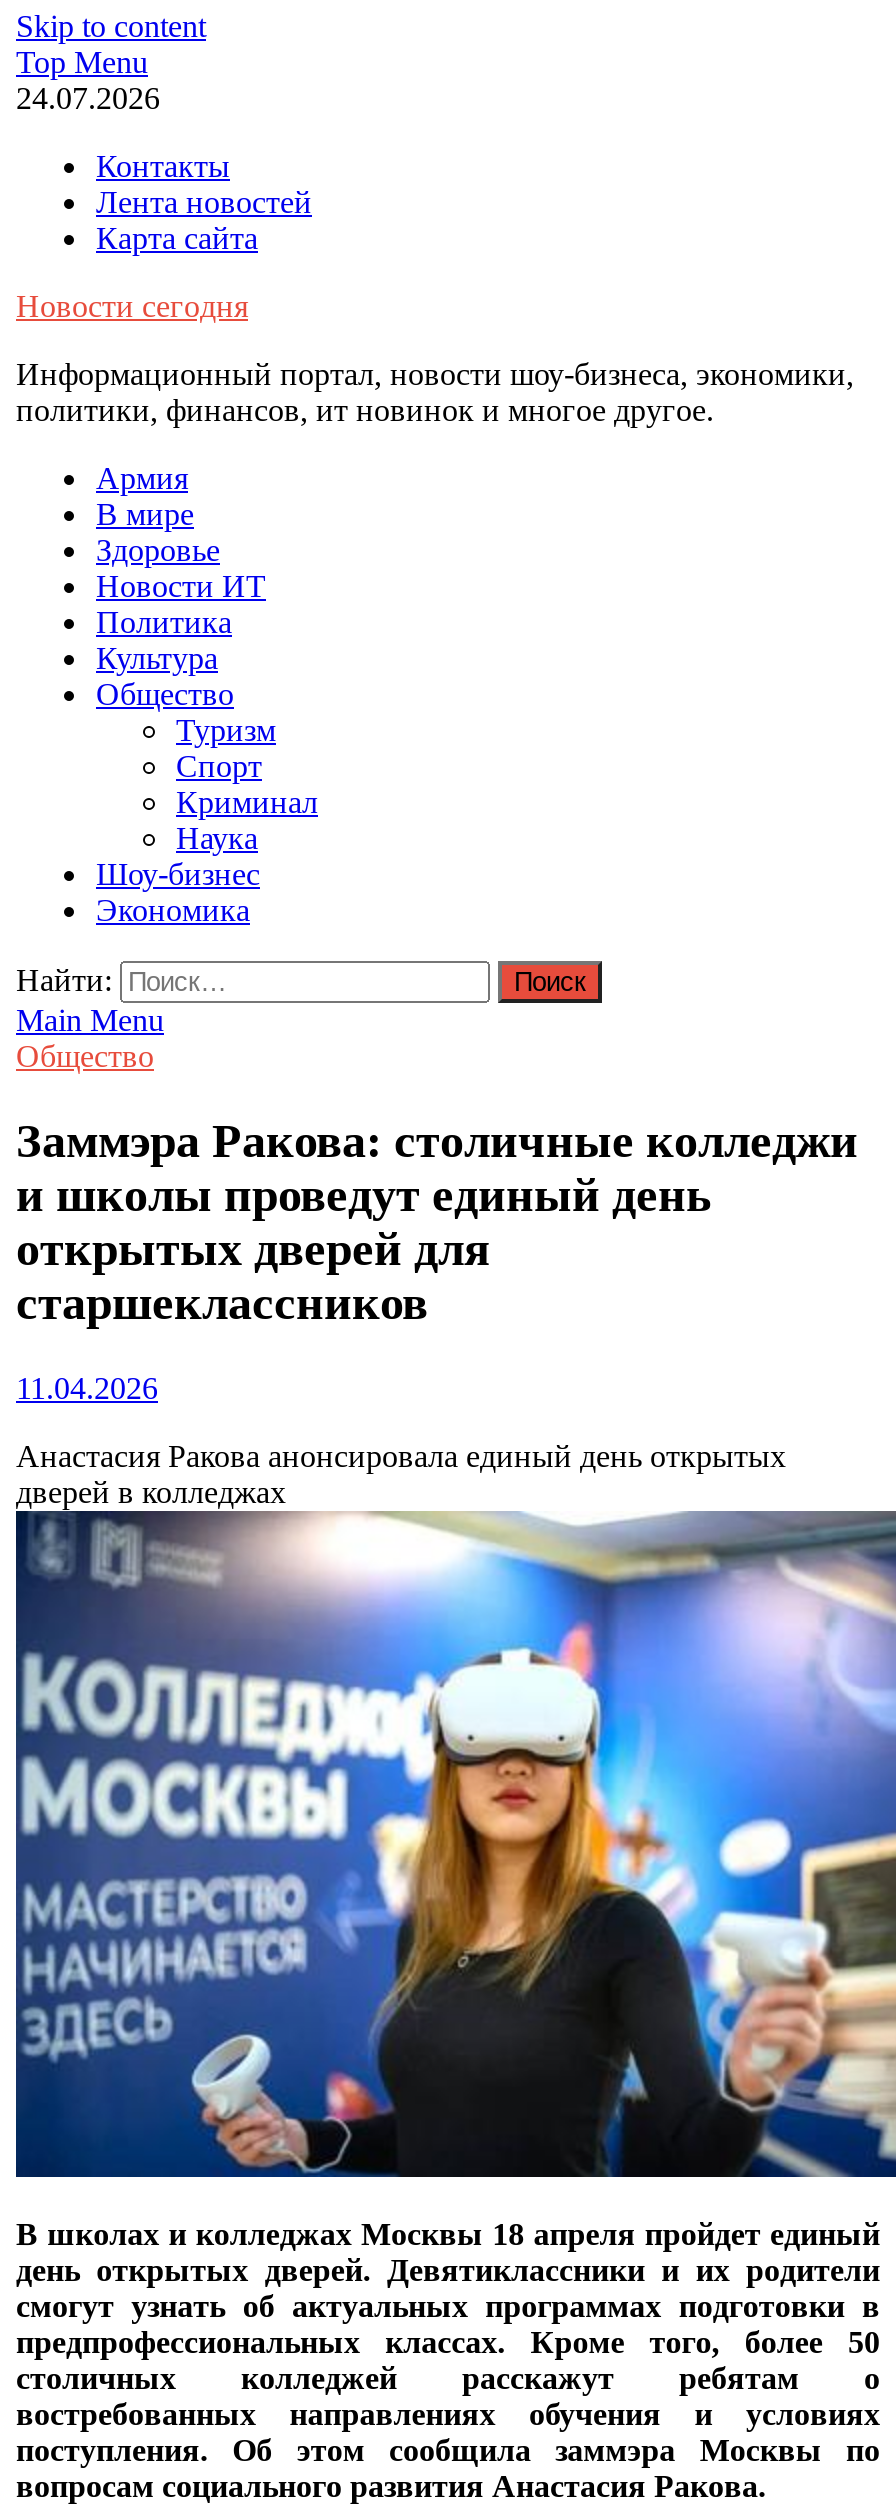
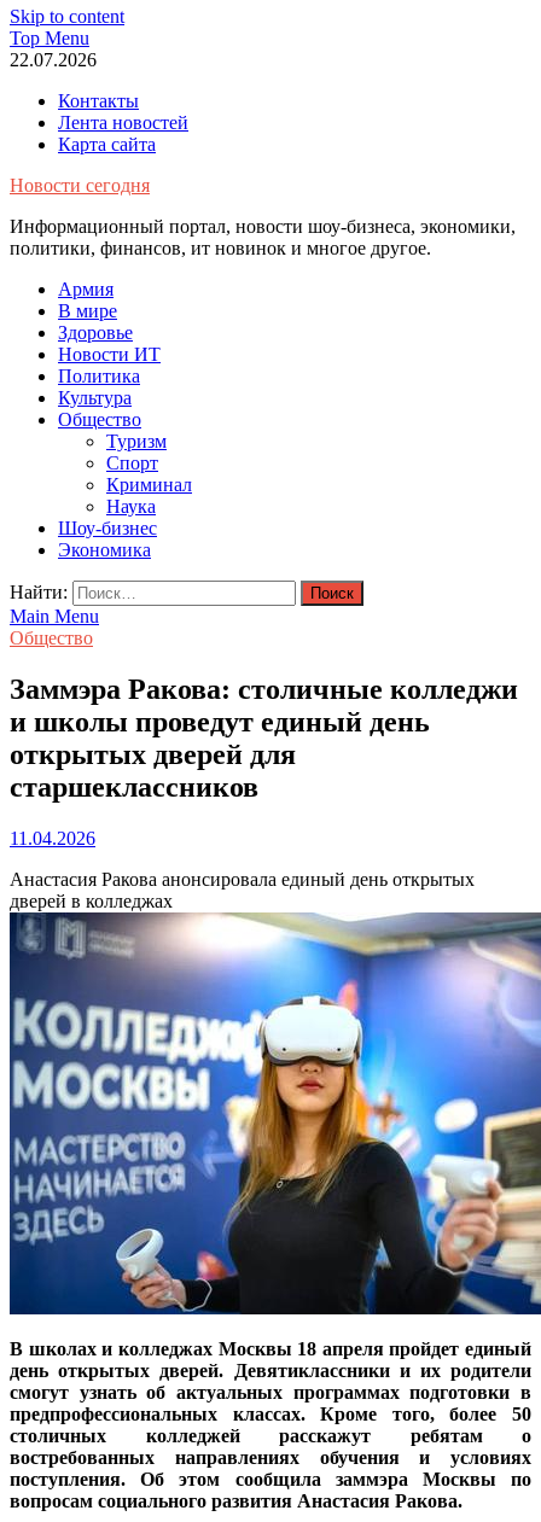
[16,81,160,115] 24.07.2026 -> [10,49,97,70] 22.07.2026

